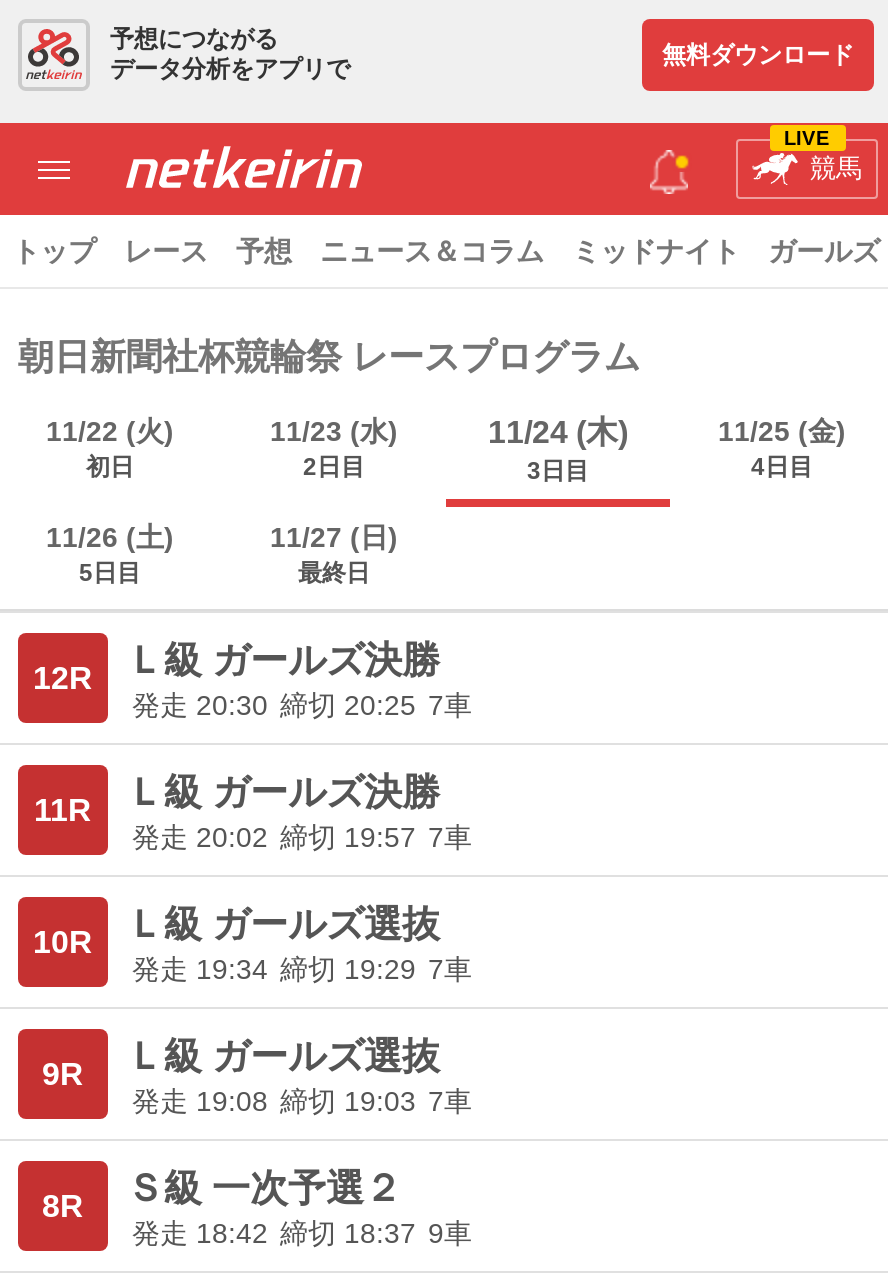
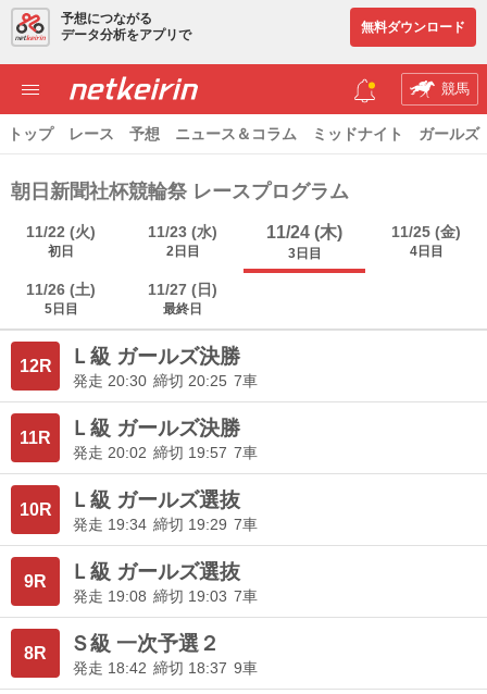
[784,128,830,150] LIVE -> none

